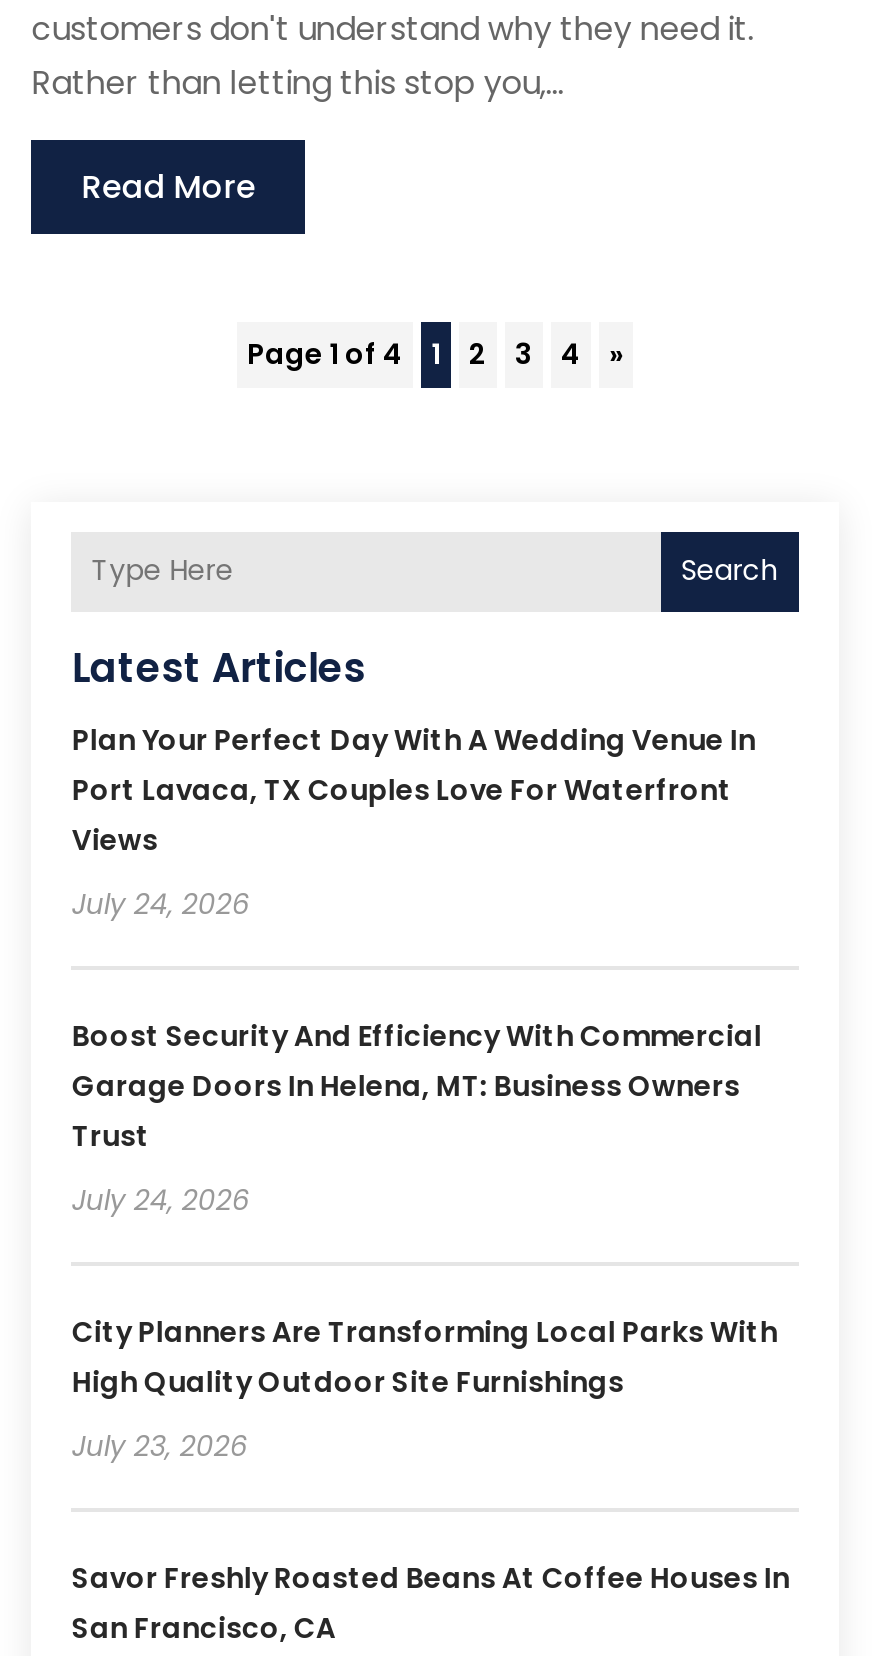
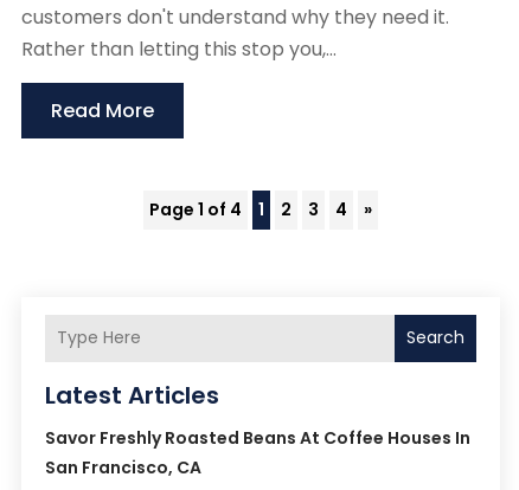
[72,719,778,1465] Plan Your Perfect Day With A Wedding Venue In | Port Lavaca, TX Couples Love For Waterfront | Views | July 24, 2026 | Boost Security And Efficiency With Commercial | Garage Doors In Helena, MT: Business Owners | Trust | July 24, 2026 | City Planners Are Transforming Local Parks With | High Quality Outdoor Site Furnishings | July 23, 2026 -> none

